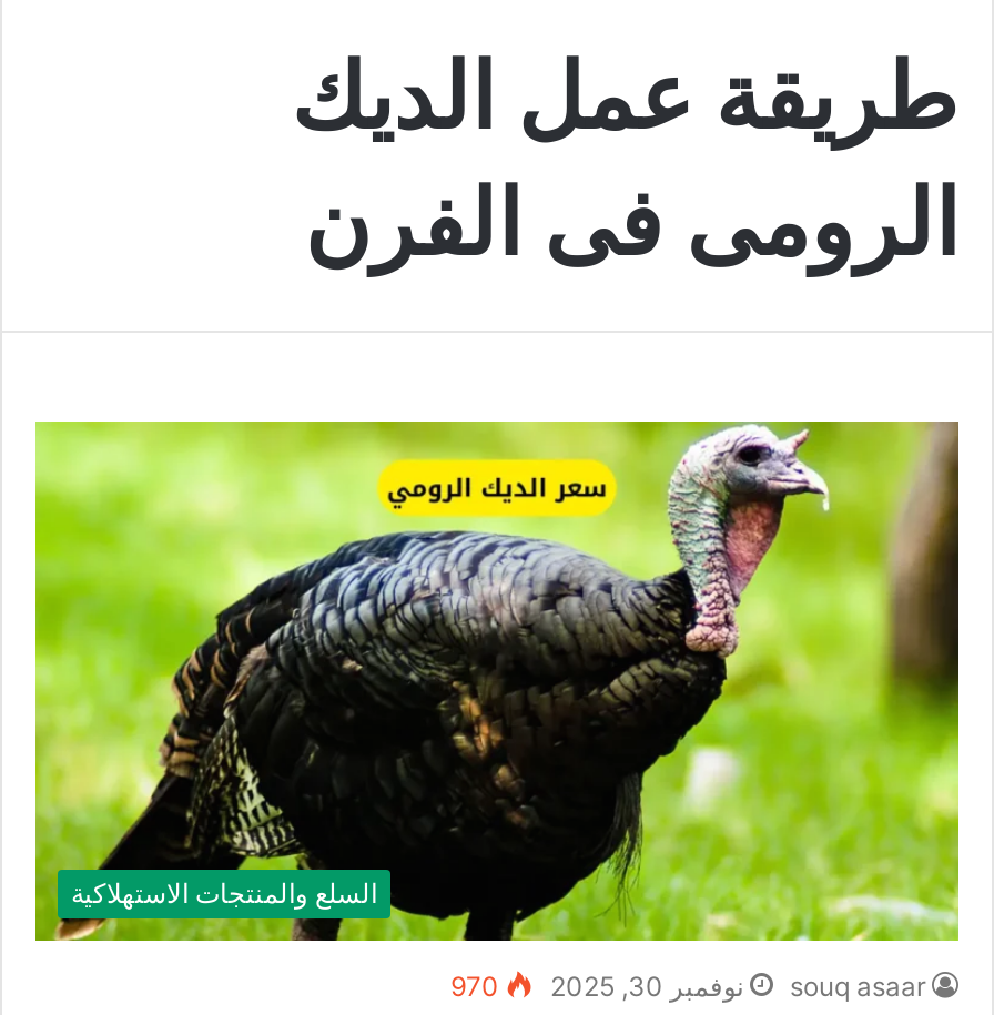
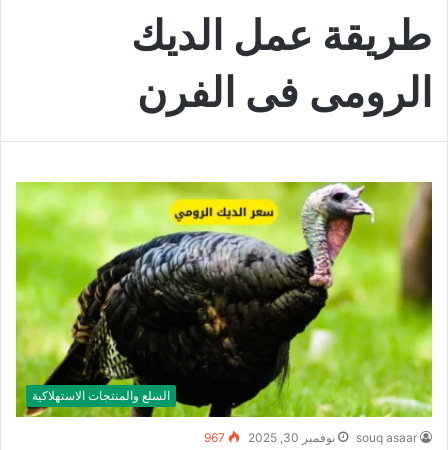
[450,970,499,1003] 970 -> [204,430,225,445] 967

